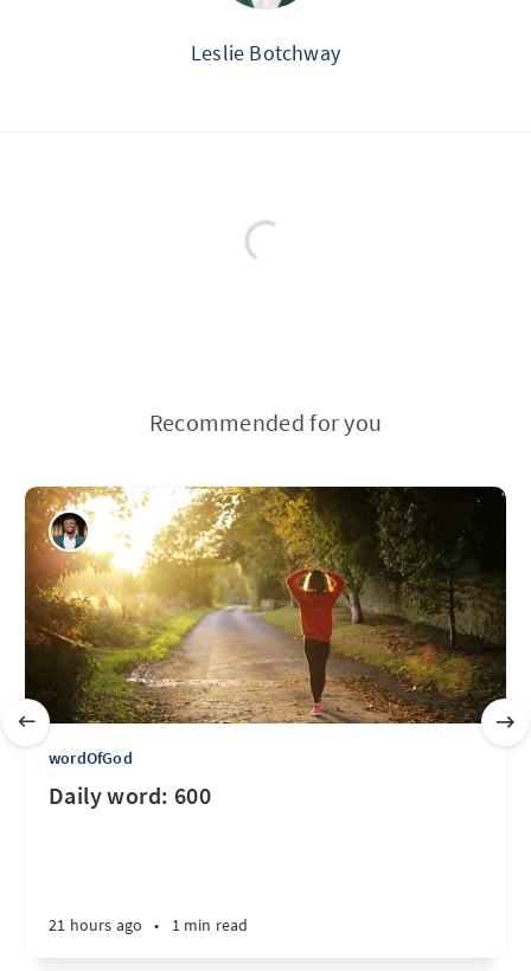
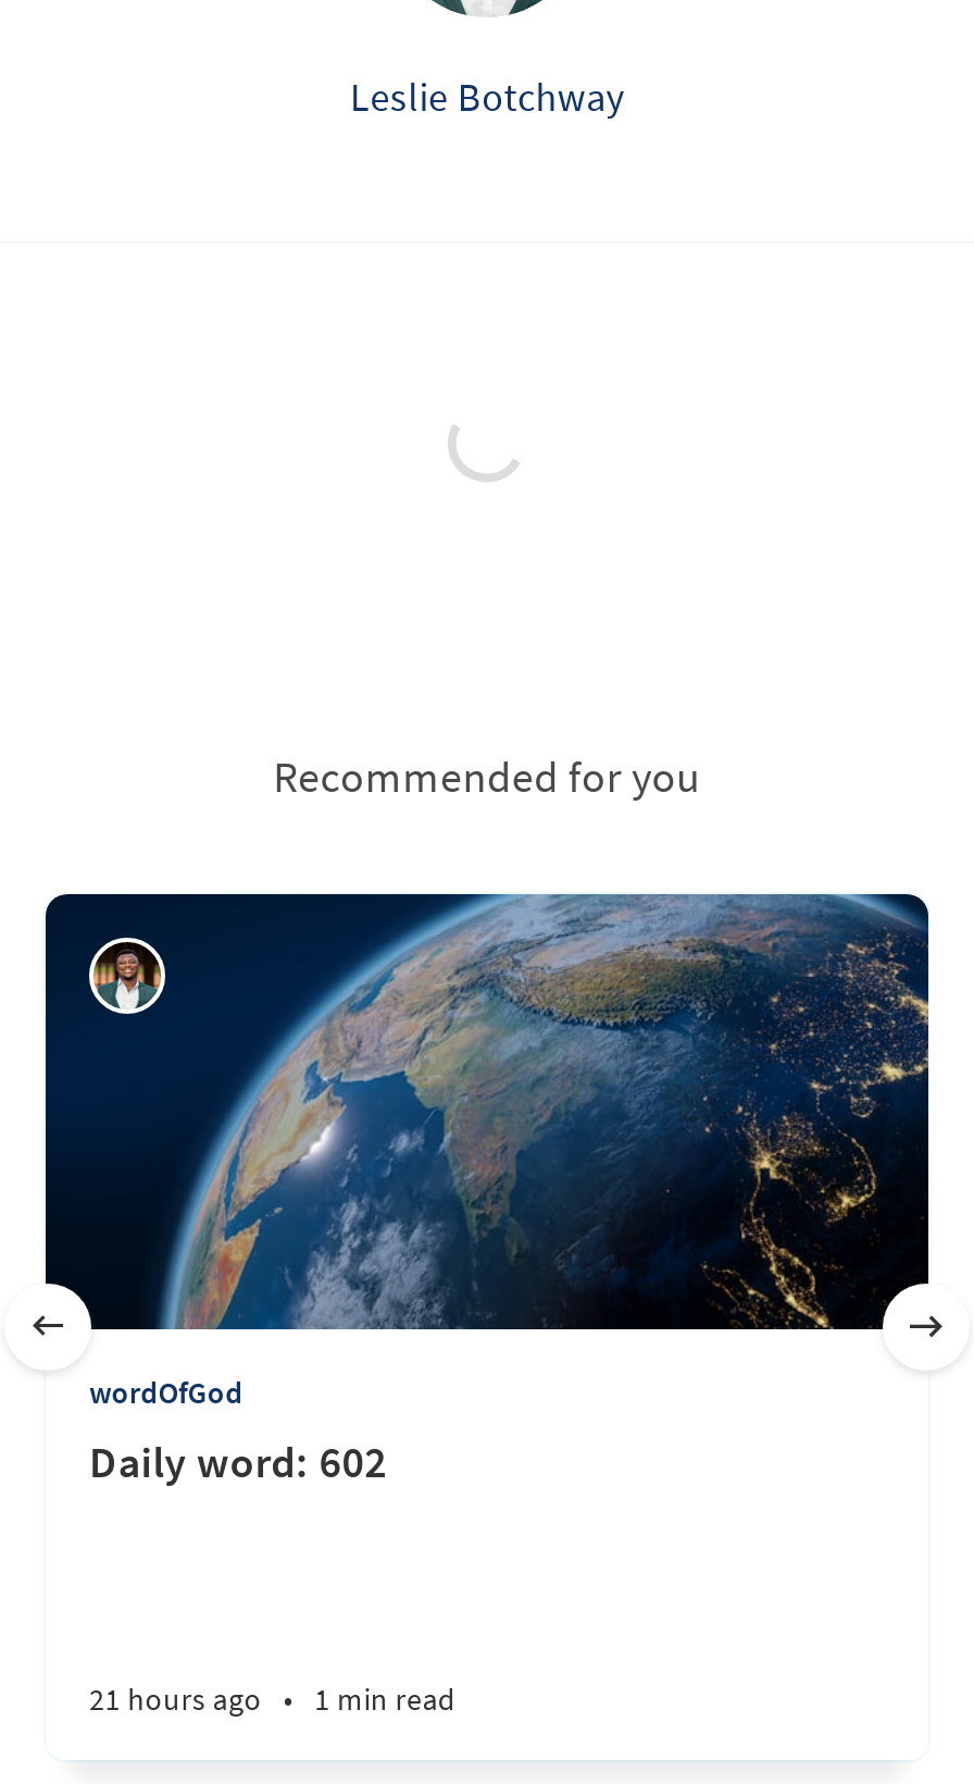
[24,485,507,725] [image] -> [43,892,931,1331] [image]
[49,780,211,810] Daily word: 600 -> [89,1434,387,1488] Daily word: 602

